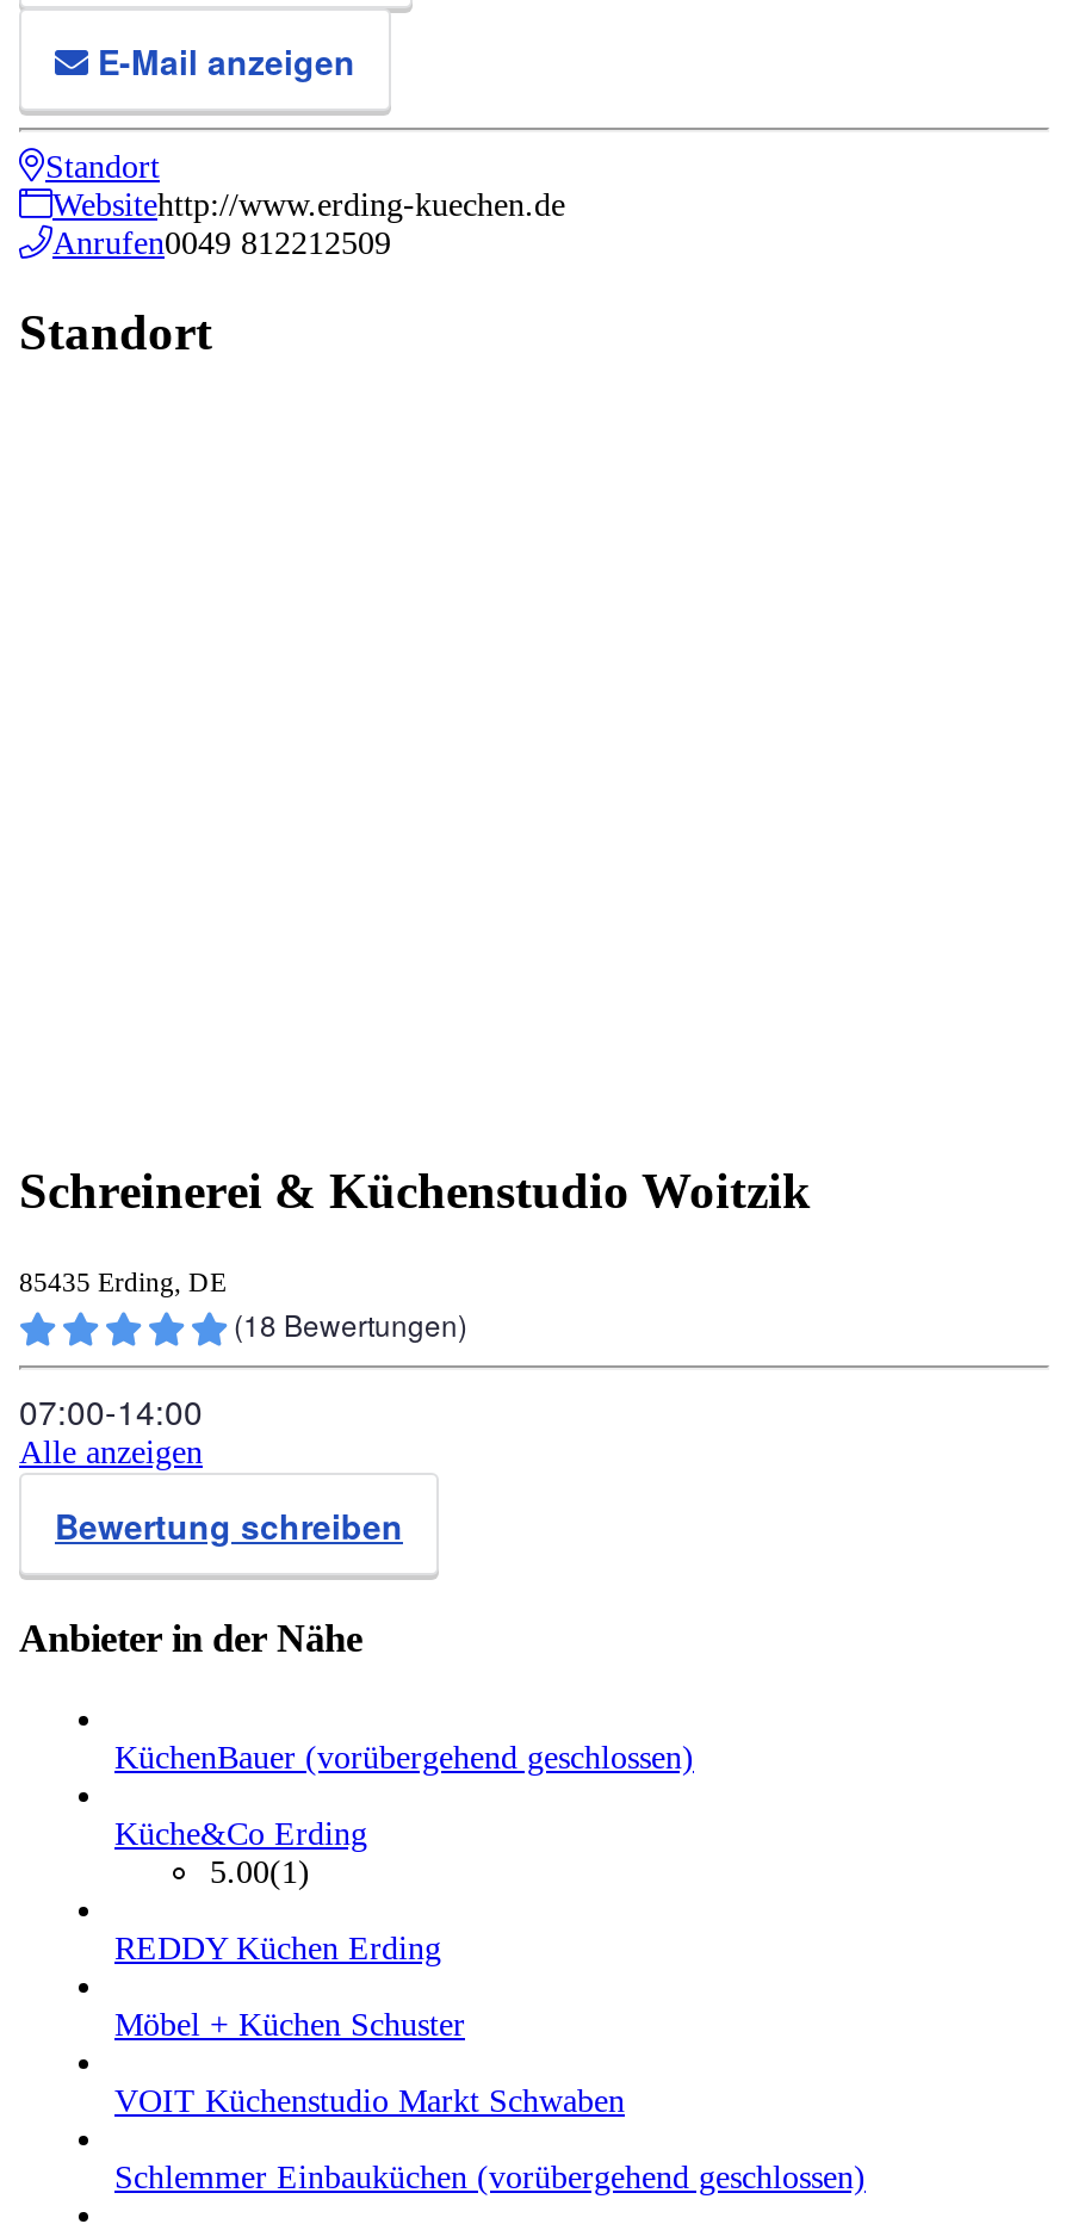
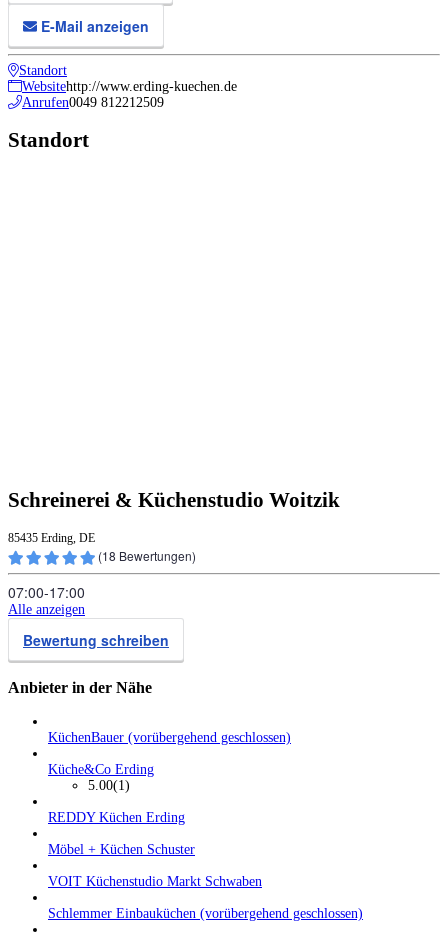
[19,1388,203,1435] 07:00‑14:00 -> [8,582,85,602] 07:00‑17:00

